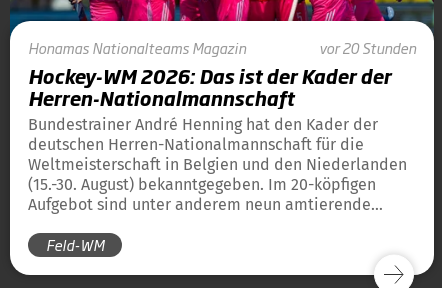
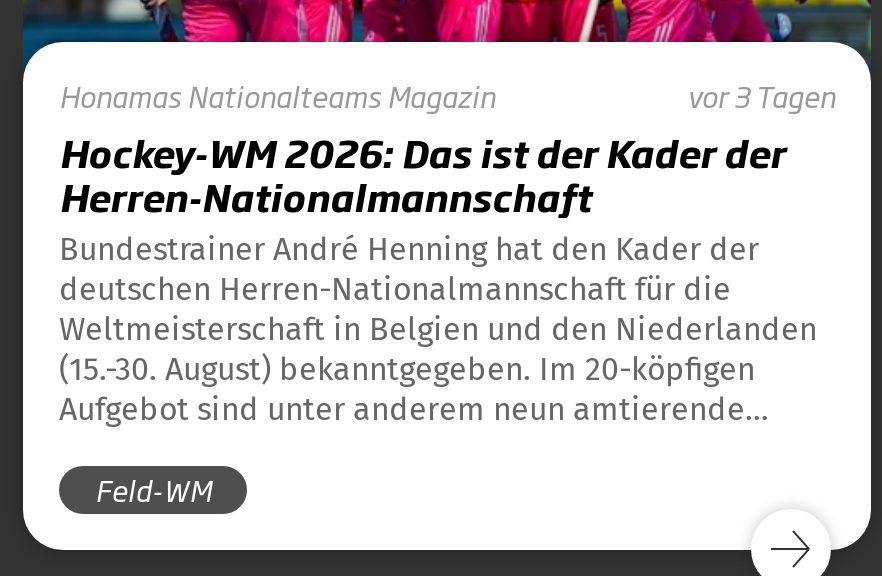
[319,37,416,58] vor 20 Stunden -> [687,74,835,116] vor 3 Tagen

